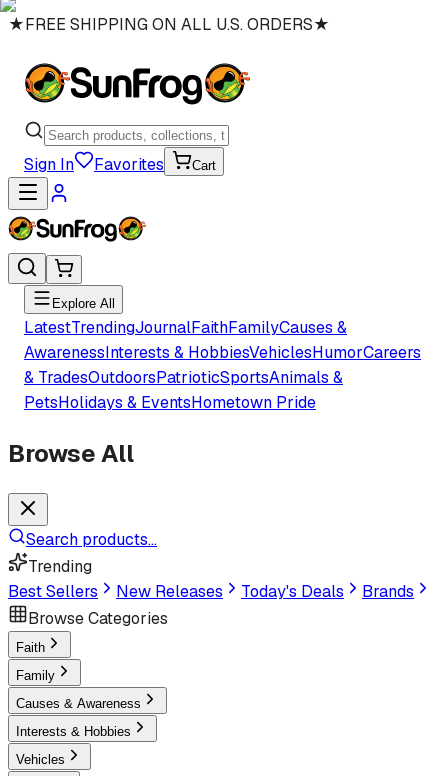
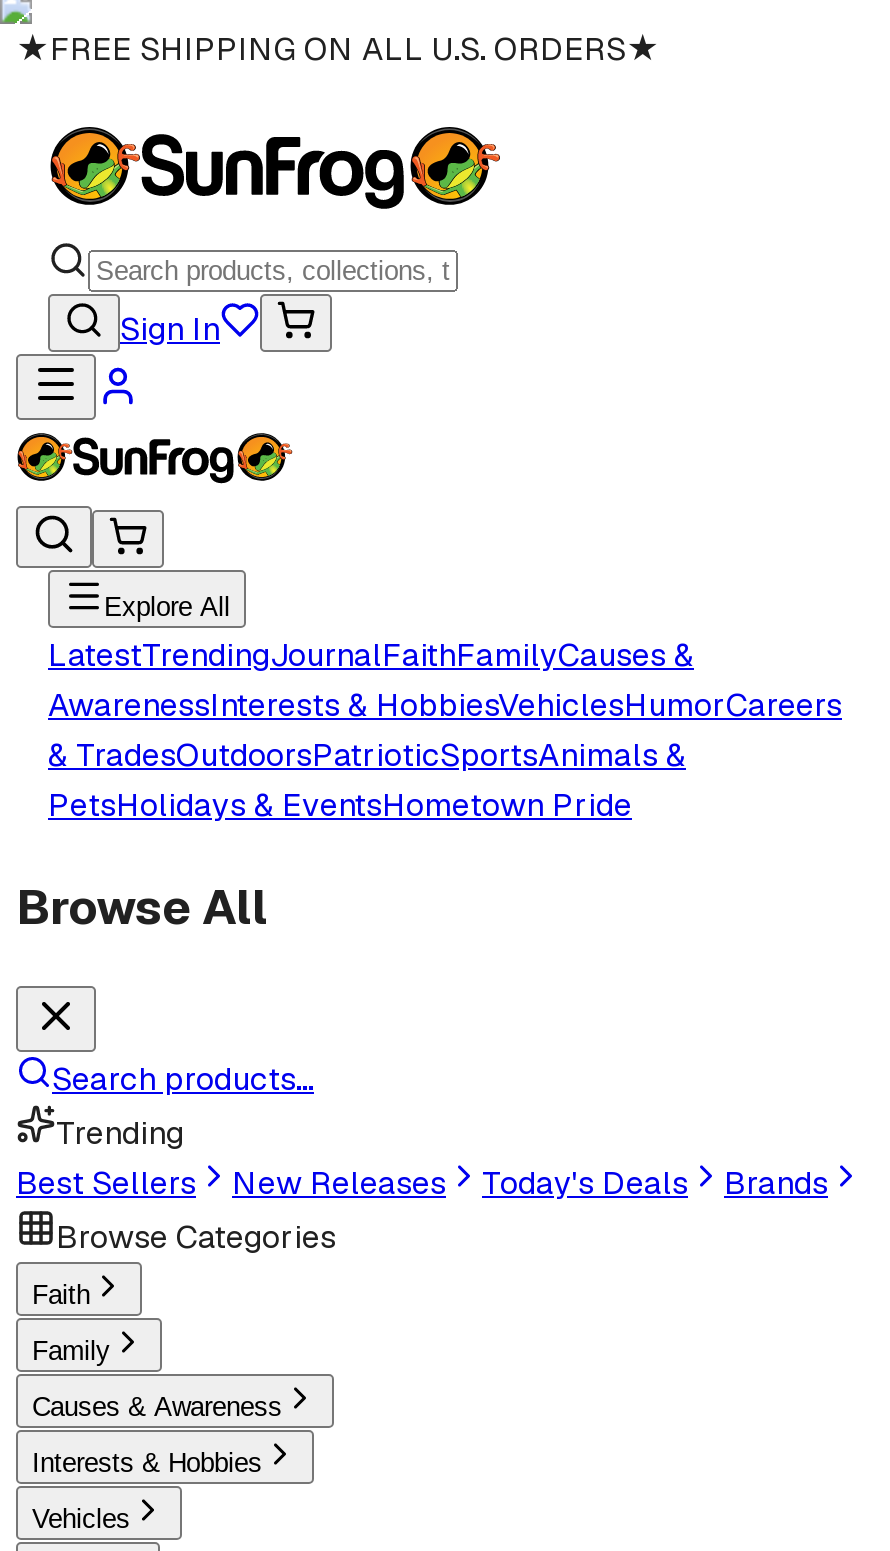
[94,154,216,175] Favorites | Cart -> none

